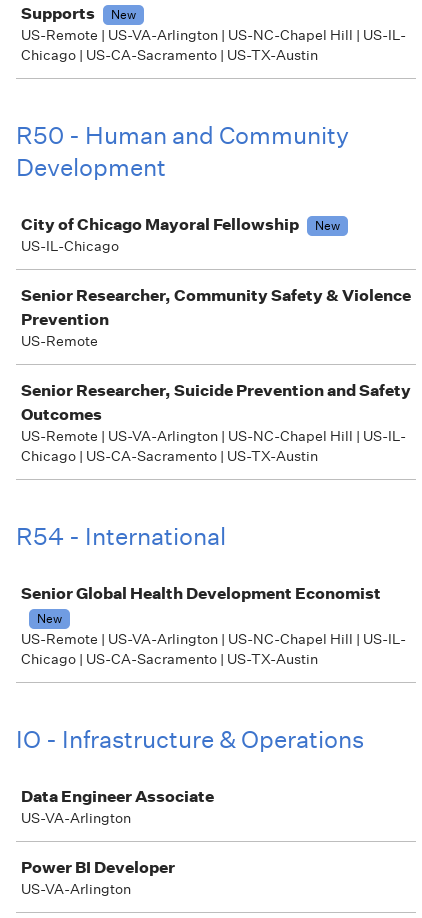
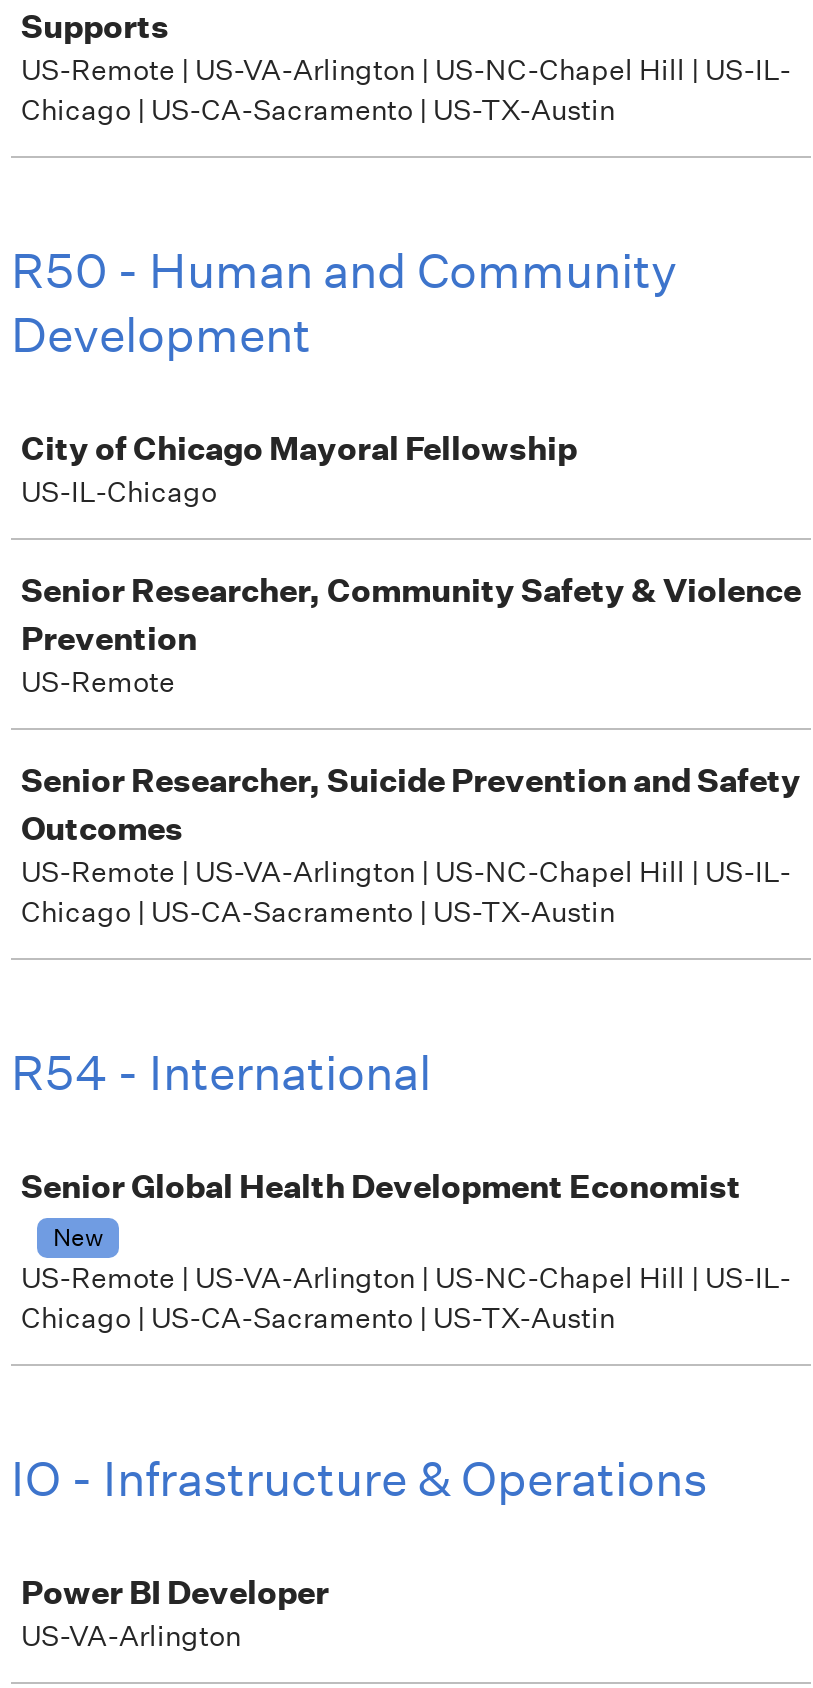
[111,6,136,23] New -> none
[315,217,340,234] New -> none
[21,786,214,827] Data Engineer Associate | US-VA-Arlington -> none

